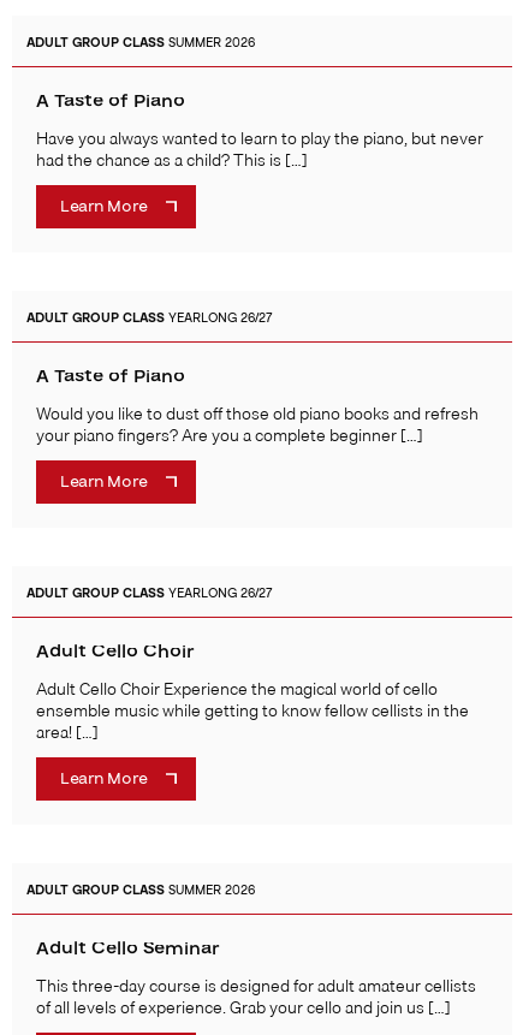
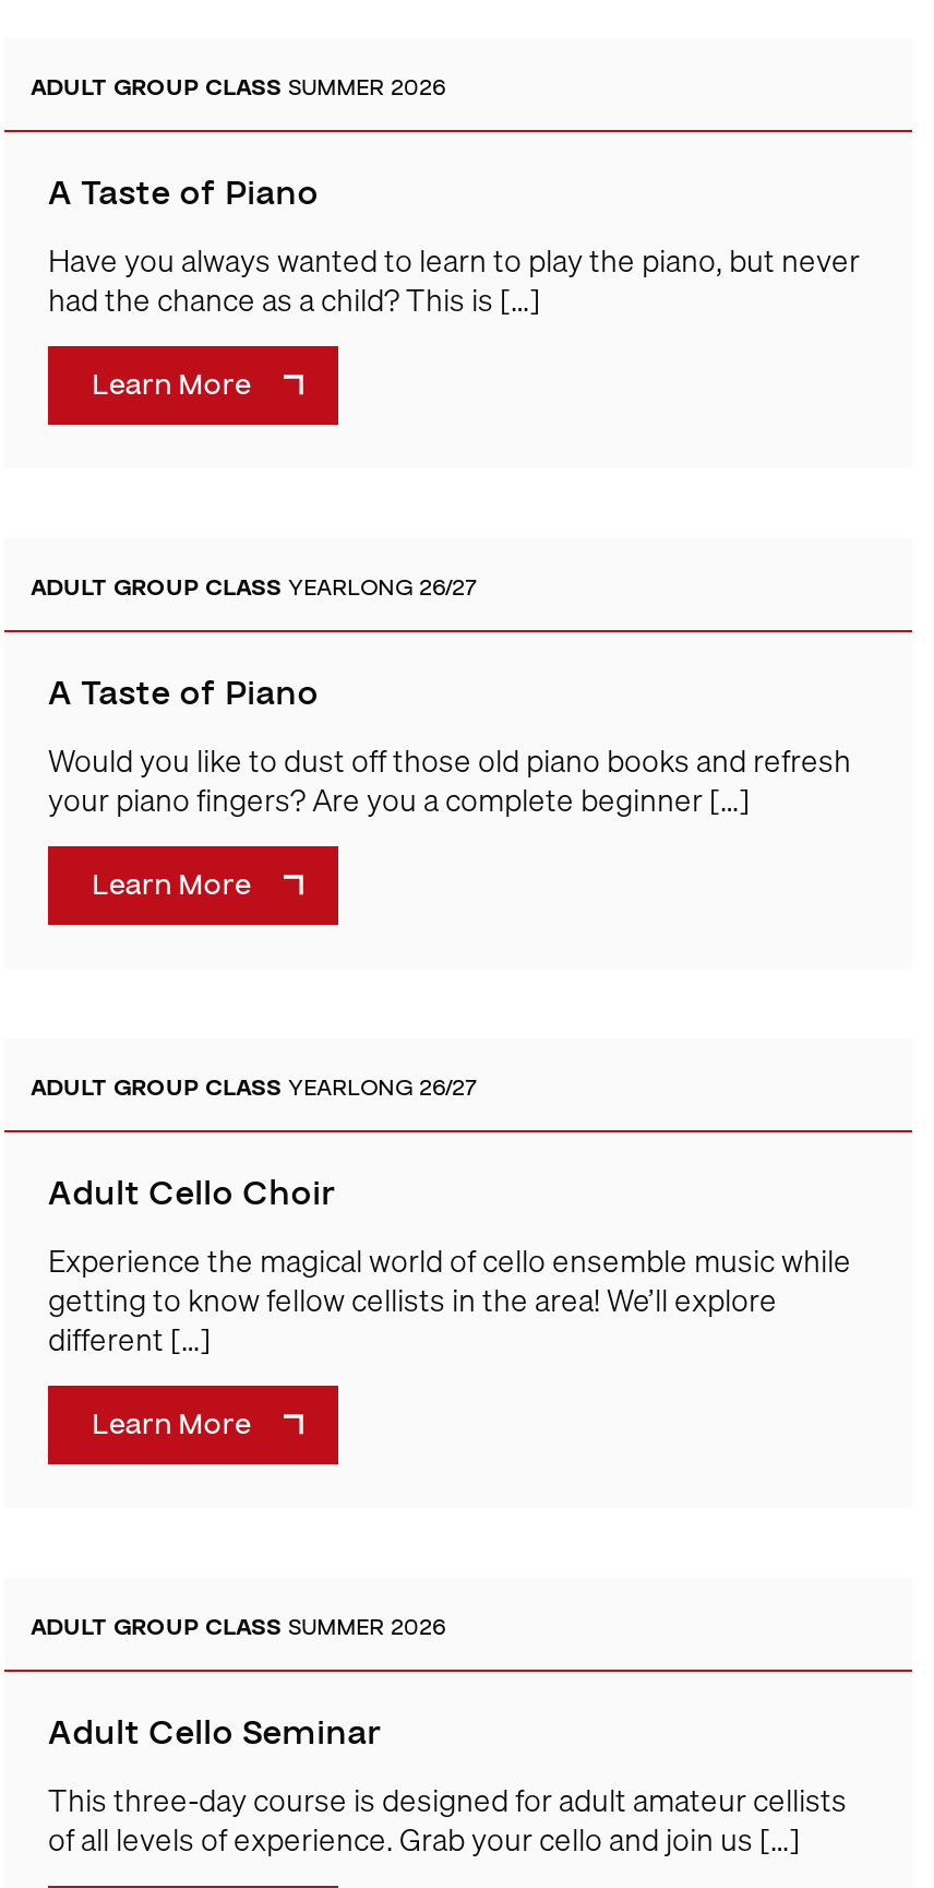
[36,675,469,745] Adult Cello Choir Experience the magical world of cello | ensemble music while getting to know fellow cellists in the | area! […] -> [48,1237,851,1363] Experience the magical world of cello ensemble music while | getting to know fellow cellists in the area! We’ll explore | different […]

